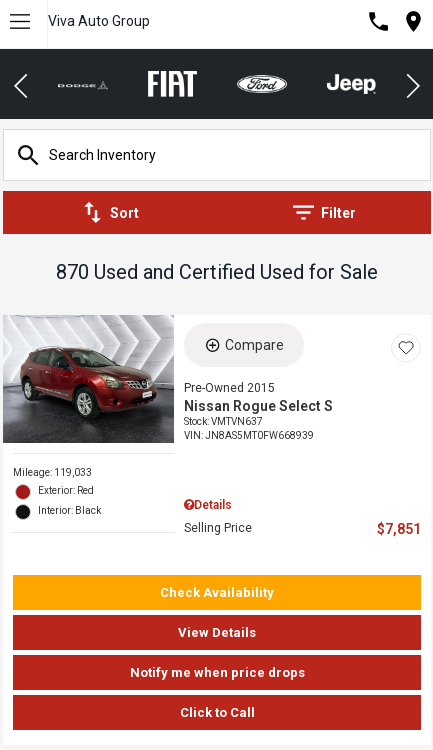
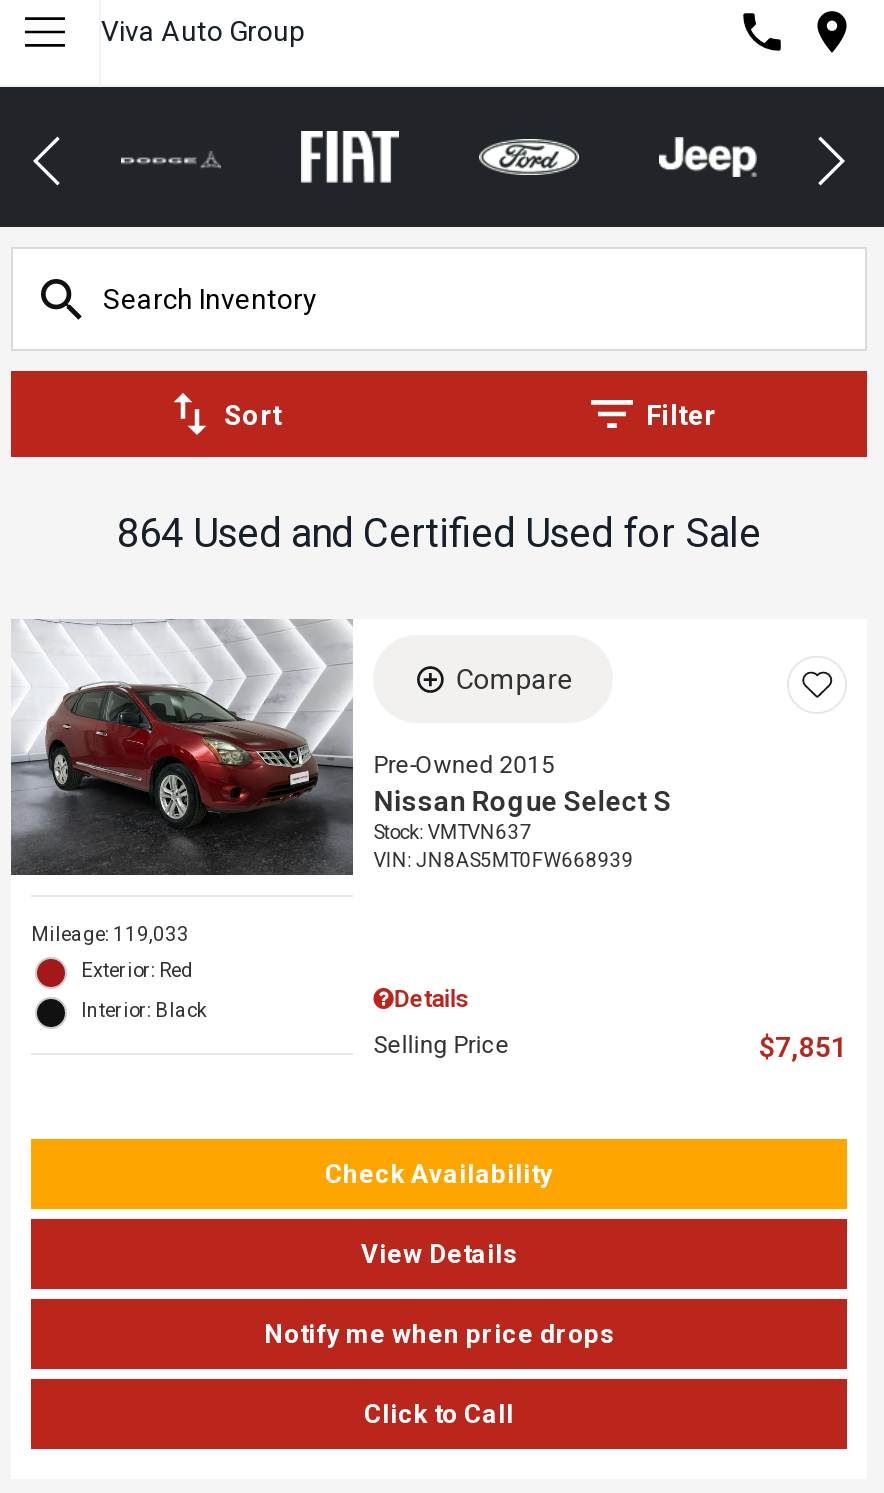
[56,260,378,284] 870 Used and Certified Used for Sale -> [117,509,761,557] 864 Used and Certified Used for Sale

